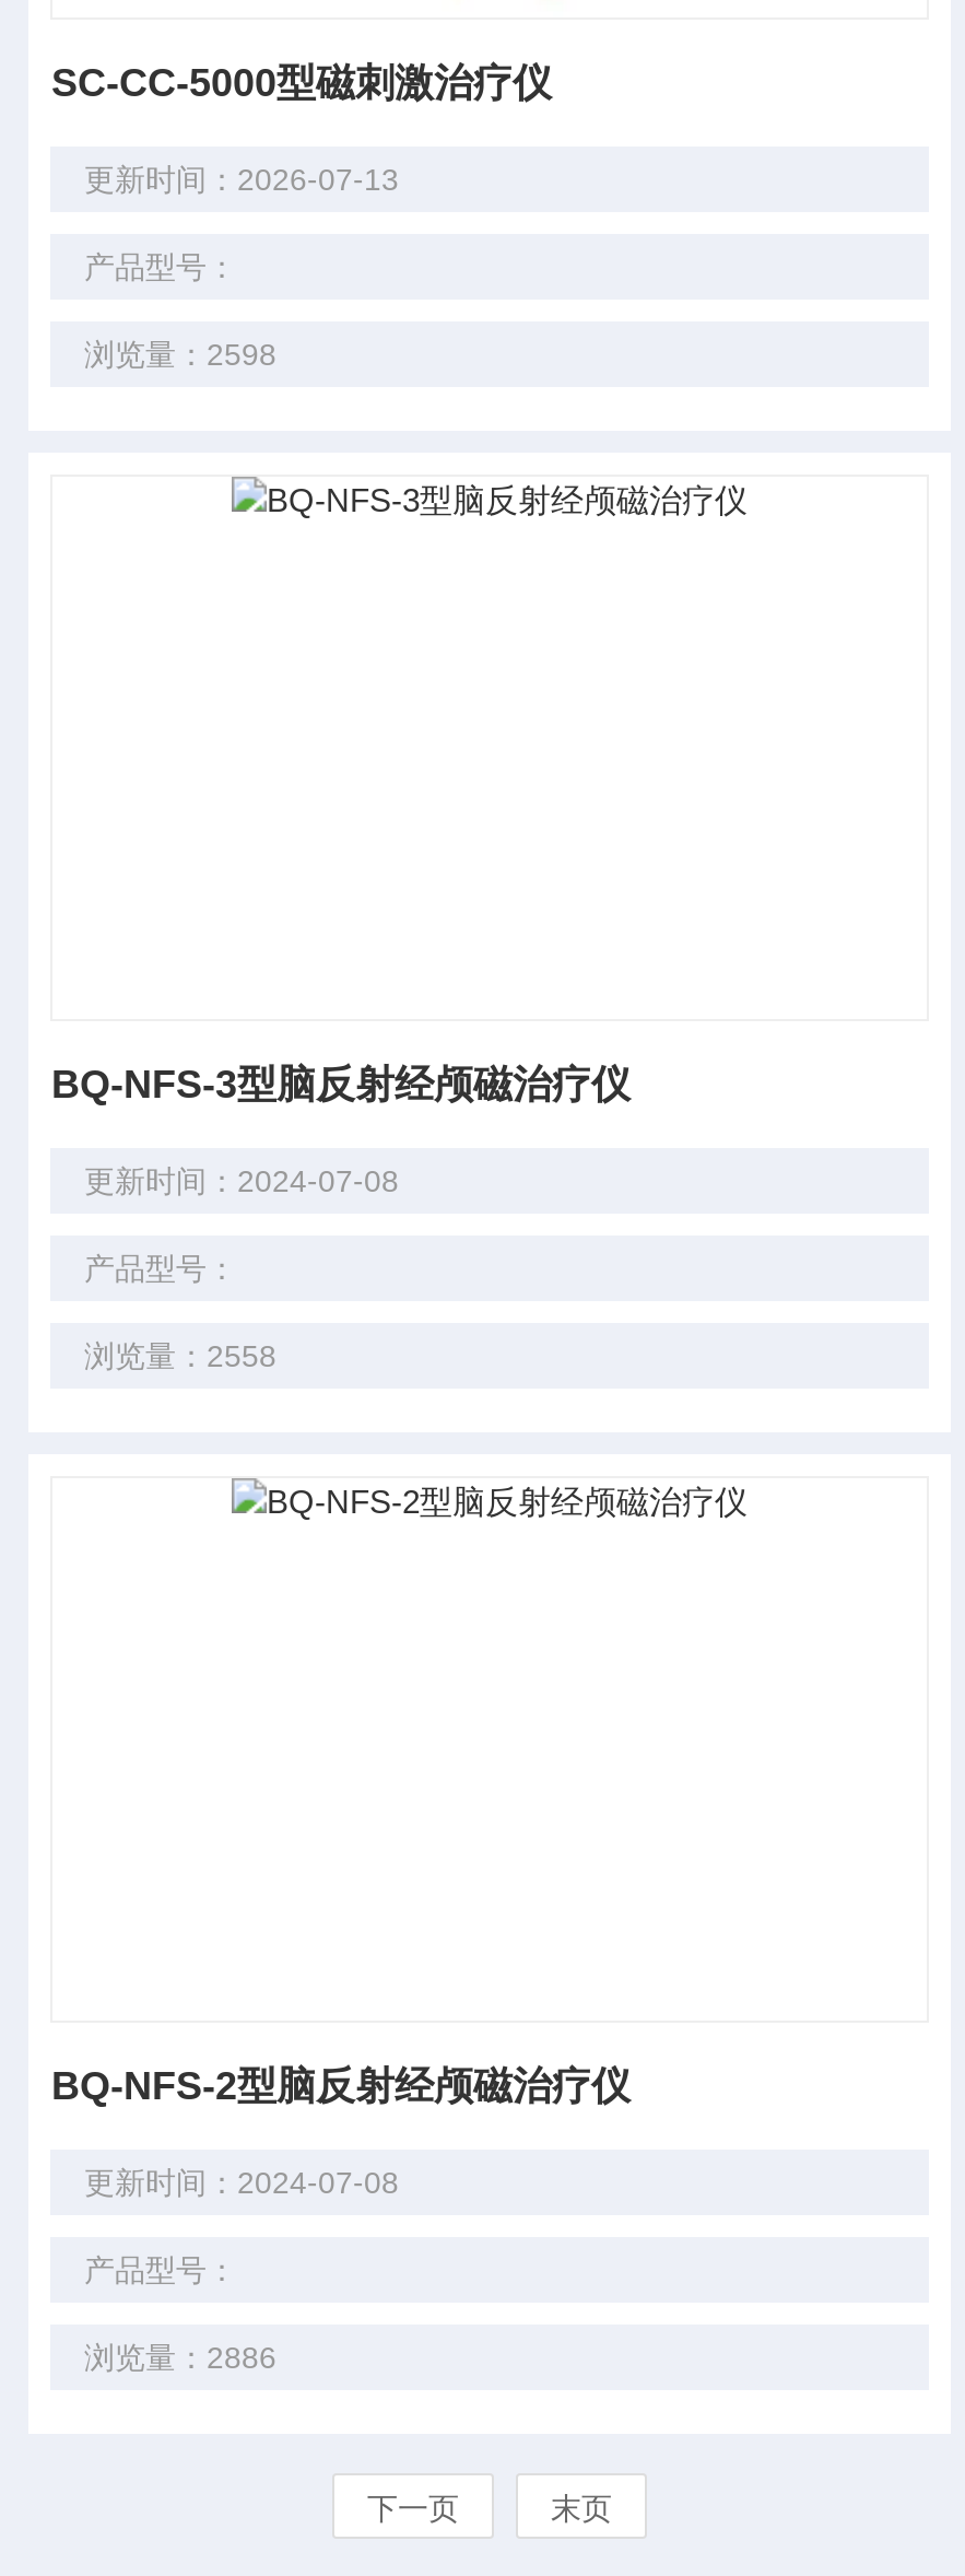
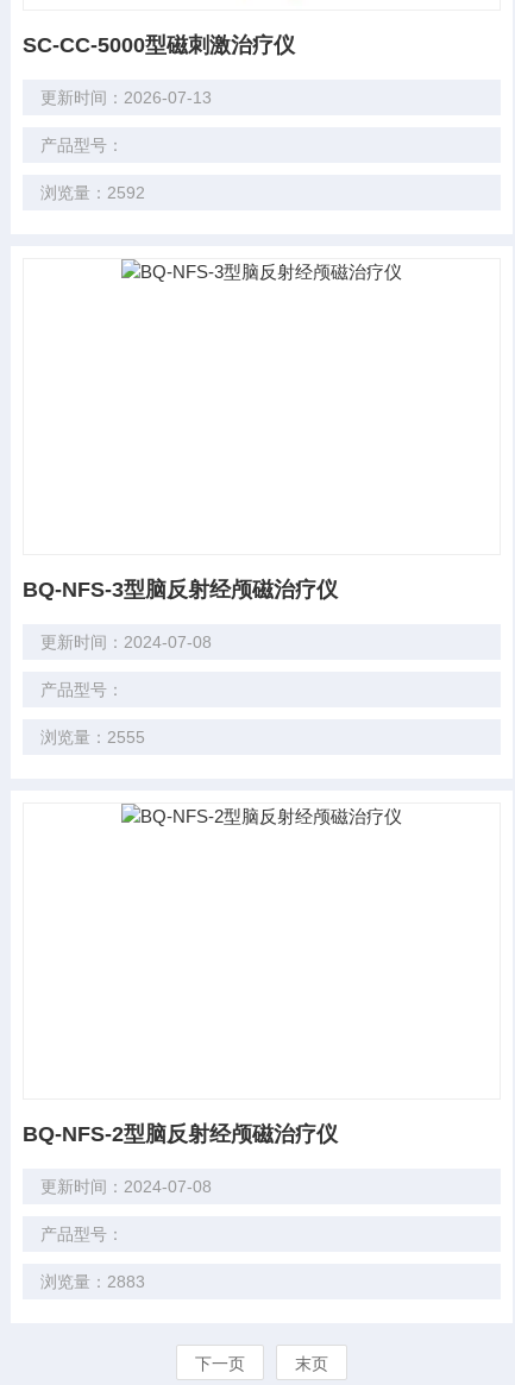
[84,337,276,372] 浏览量：2598 -> [41,183,146,202] 浏览量：2592
[84,1338,276,1373] 浏览量：2558 -> [41,728,146,747] 浏览量：2555
[84,2340,276,2375] 浏览量：2886 -> [41,1272,146,1291] 浏览量：2883

